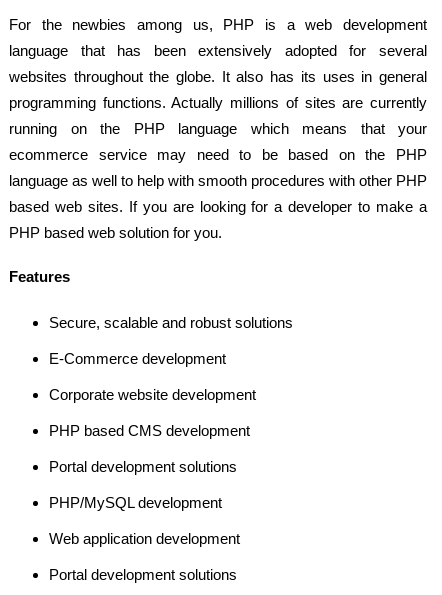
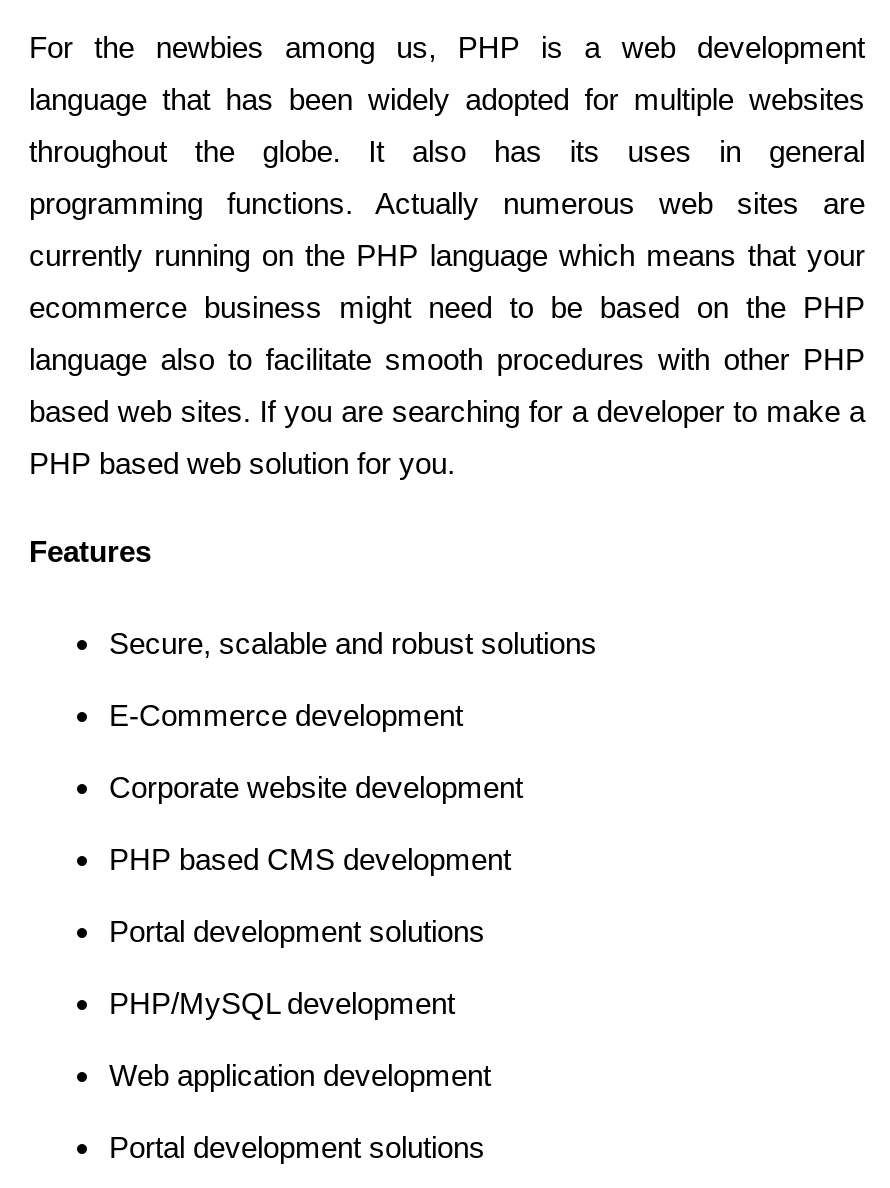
[9,42,427,59] language that has been extensively adopted for several -> [29,82,865,116] language that has been widely adopted for multiple websites
[9,68,427,85] websites throughout the globe. It also has its uses in general -> [29,134,865,168] throughout the globe. It also has its uses in general
[9,94,427,111] programming functions. Actually millions of sites are currently -> [29,186,865,220] programming functions. Actually numerous web sites are
[9,120,427,137] running on the PHP language which means that your -> [29,238,865,272] currently running on the PHP language which means that your
[9,146,427,163] ecommerce service may need to be based on the PHP -> [29,290,865,324] ecommerce business might need to be based on the PHP
[9,172,427,189] language as well to help with smooth procedures with other PHP -> [29,342,865,376] language also to facilitate smooth procedures with other PHP
[9,198,427,215] based web sites. If you are looking for a developer to make a -> [29,394,865,428] based web sites. If you are searching for a developer to make a

